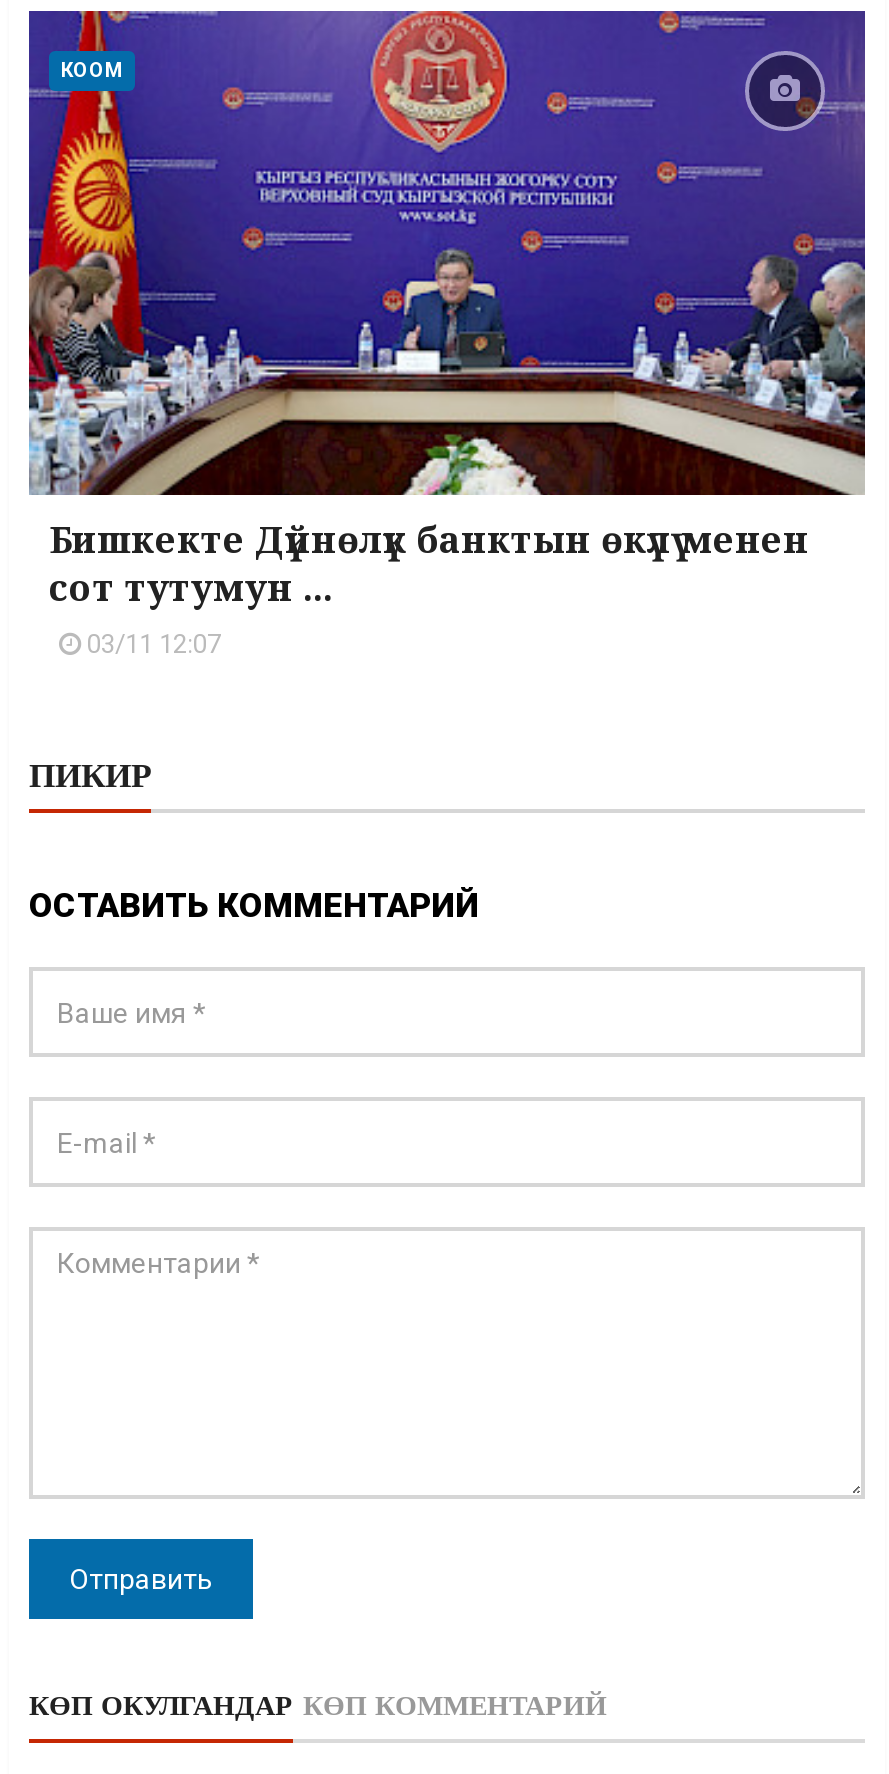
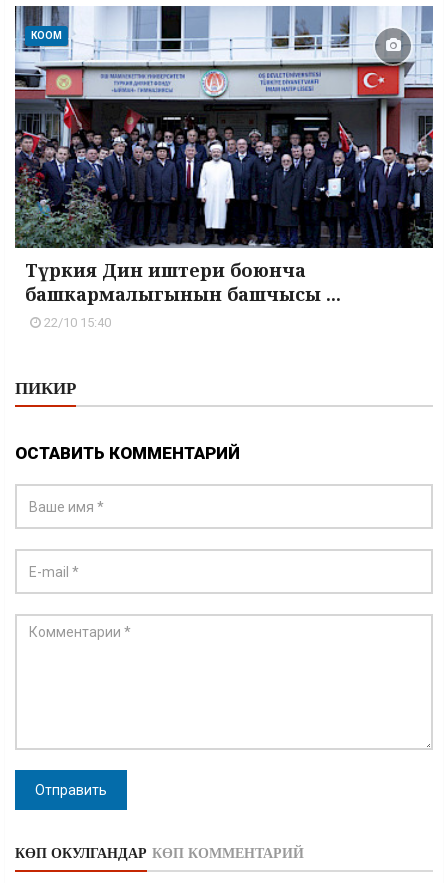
[27,9,867,659] [image] | Бишкекте Дүйнөлүк банктын өкүлү менен | сот тутумун ... | 03/11 12:07 -> [14,5,434,330] [image] | Түркия Дин иштери боюнча | башкармалыгынын башчысы ... | 22/10 15:40

